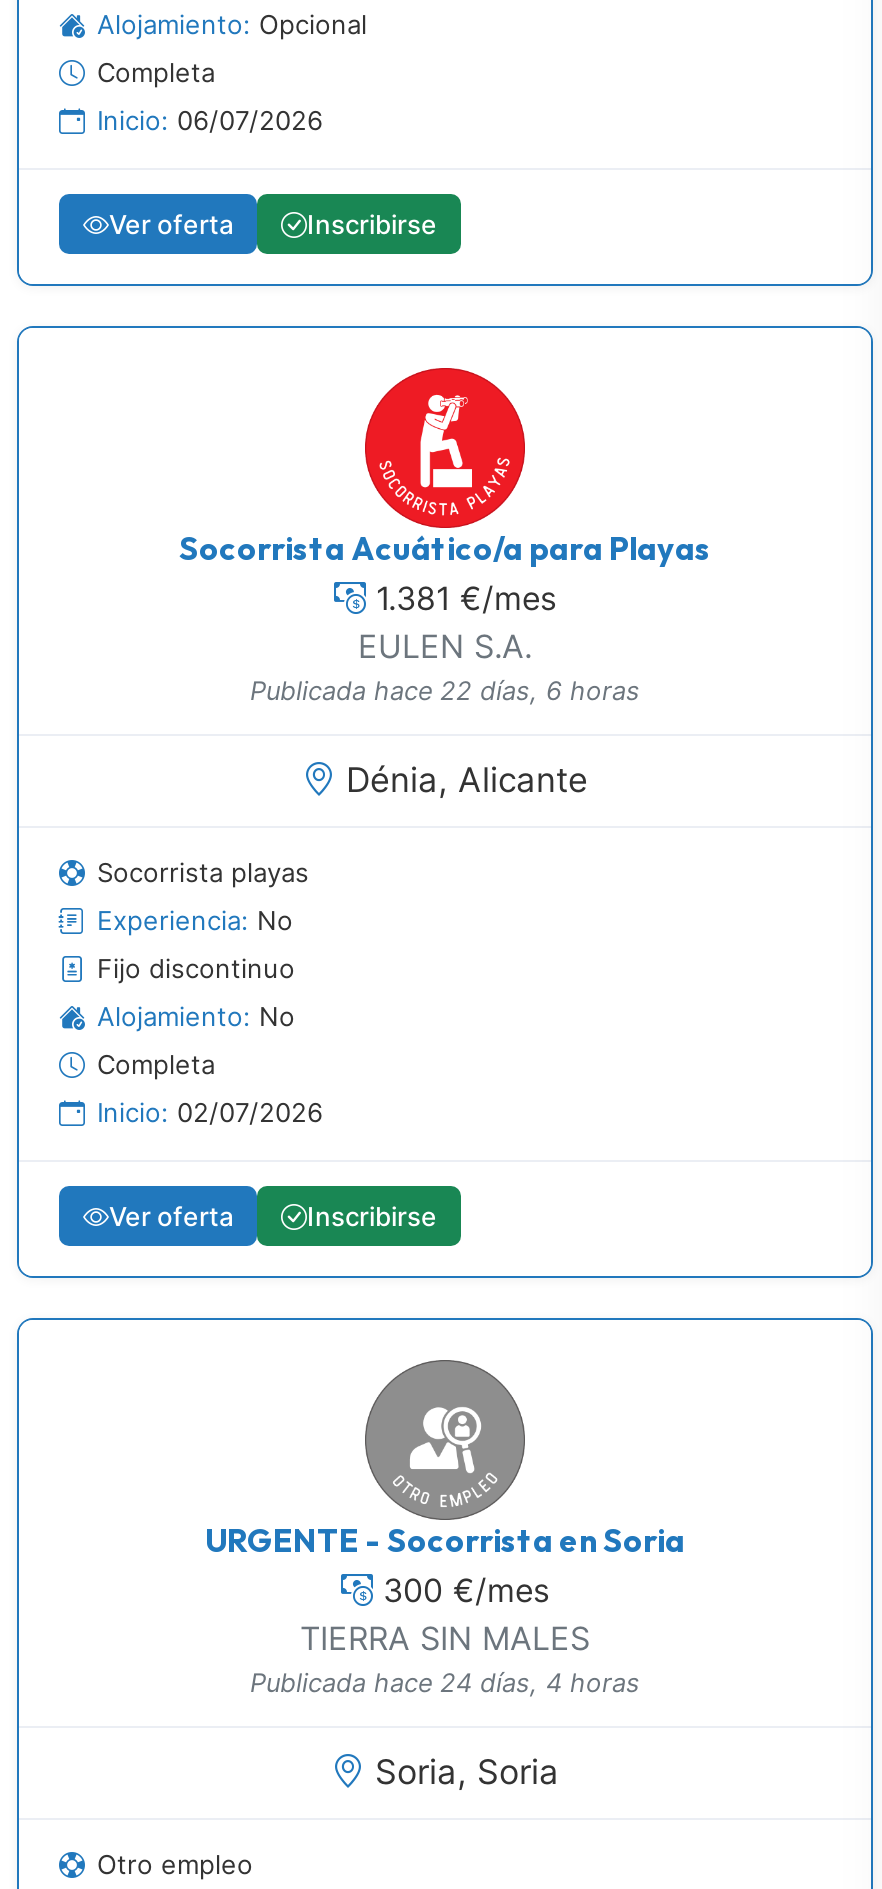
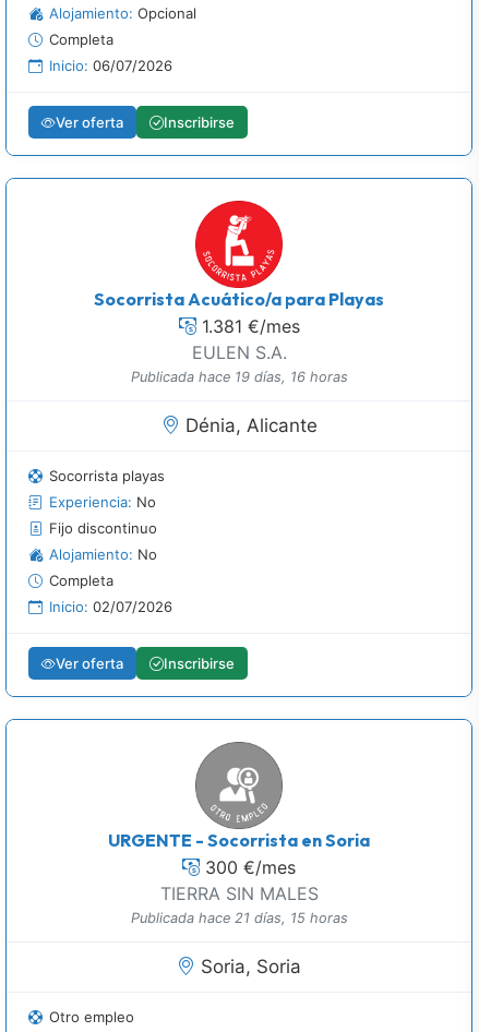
[250,676,640,706] Publicada hace 22 días, 6 horas -> [130,369,348,385] Publicada hace 19 días, 16 horas
[250,1668,640,1698] Publicada hace 24 días, 4 horas -> [130,910,348,926] Publicada hace 21 días, 15 horas

